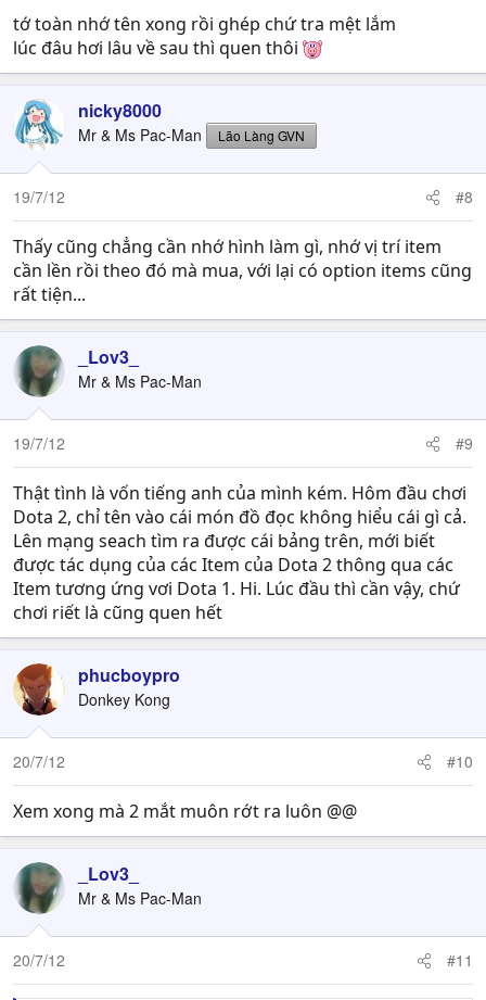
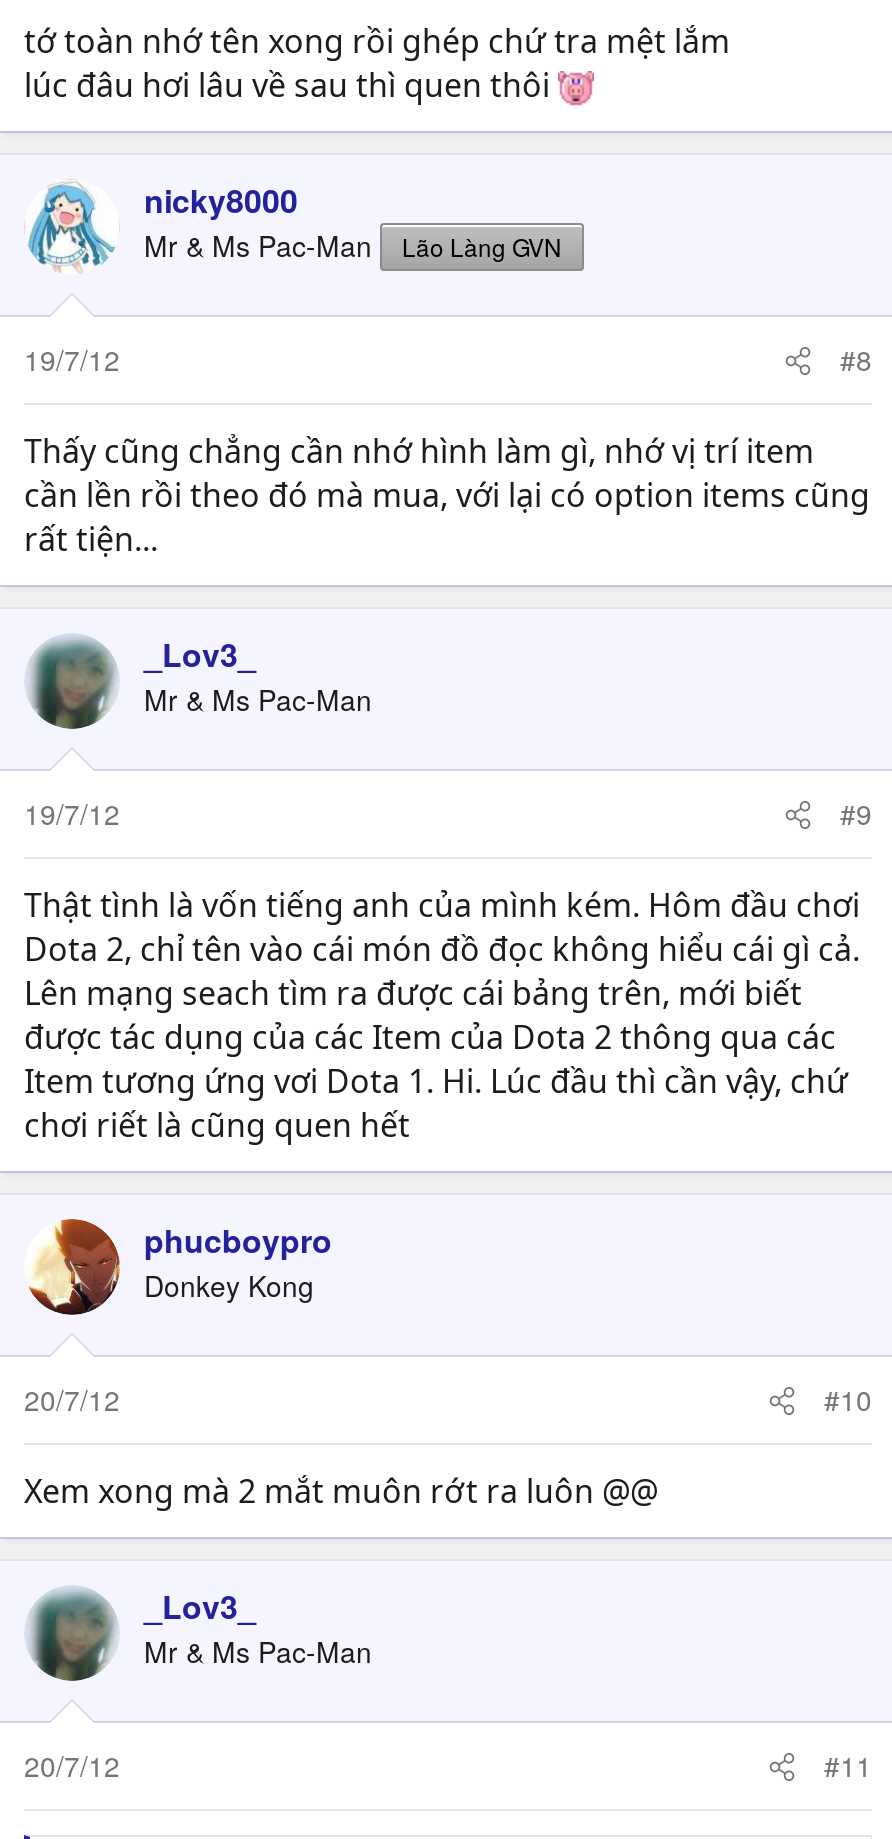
moved [21,345,60,397] -> [40,1587,112,1683]: [image]
[13,663,65,714] [image] -> [26,1219,122,1313] [image]
moved [21,862,60,914] -> [40,635,112,731]: [image]

